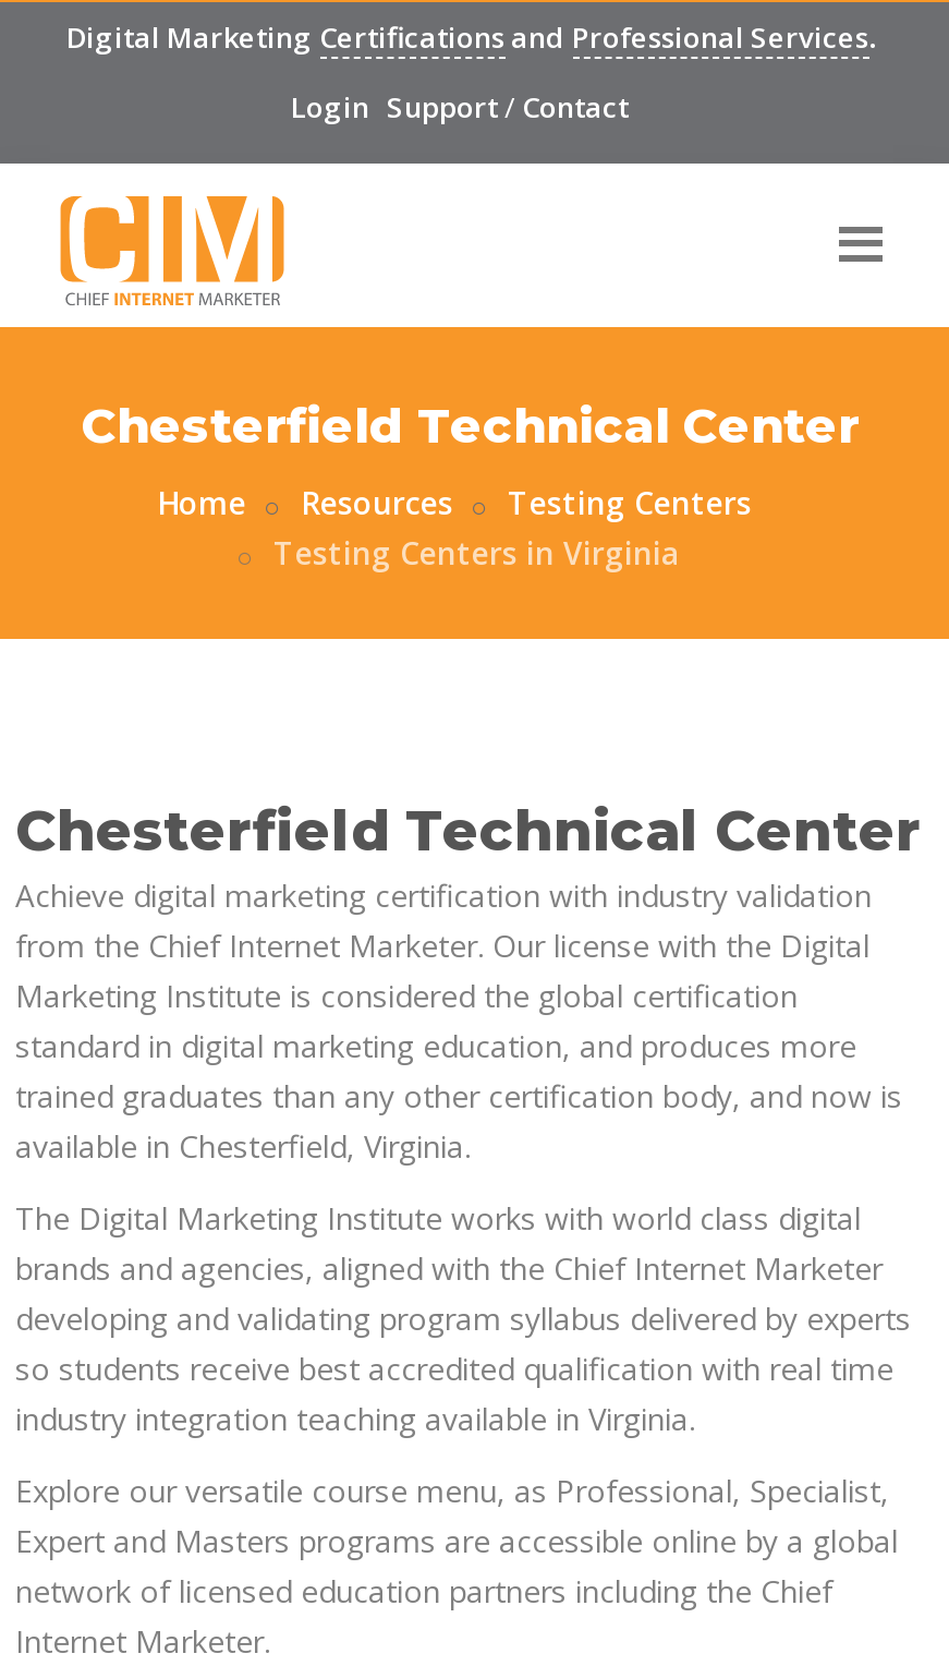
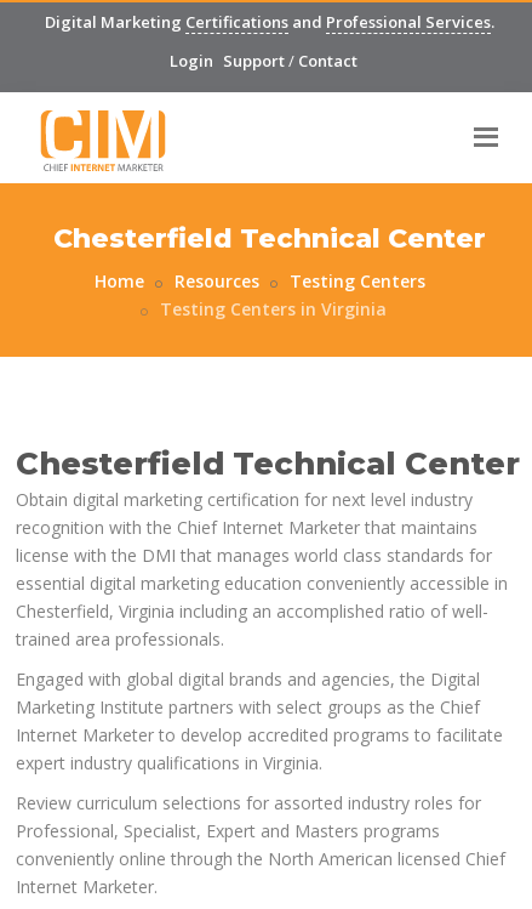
[15,874,902,1167] Achieve digital marketing certification with industry validation | from the Chief Internet Marketer. Our license with the Digital | Marketing Institute is considered the global certification | standard in digital marketing education, and produces more | trained graduates than any other certification body, and now is | available in Chesterfield, Virginia. -> [16,488,508,650] Obtain digital marketing certification for next level industry | recognition with the Chief Internet Marketer that maintains | license with the DMI that manages world class standards for | essential digital marketing education conveniently accessible in | Chesterfield, Virginia including an accomplished ratio of well- | trained area professionals.
[15,1197,911,1439] The Digital Marketing Institute works with world class digital | brands and agencies, aligned with the Chief Internet Marketer | developing and validating program syllabus delivered by experts | so students receive best accredited qualification with real time | industry integration teaching available in Virginia. -> [16,667,503,774] Engaged with global digital brands and agencies, the Digital | Marketing Institute partners with select groups as the Chief | Internet Marketer to develop accredited programs to facilitate | expert industry qualifications in Virginia.
[15,1470,898,1611] Explore our versatile course menu, as Professional, Specialist, | Expert and Masters programs are accessible online by a global | network of licensed education partners including the Chief -> [16,791,505,870] Review curriculum selections for assorted industry roles for | Professional, Specialist, Expert and Masters programs | conveniently online through the North American licensed Chief

